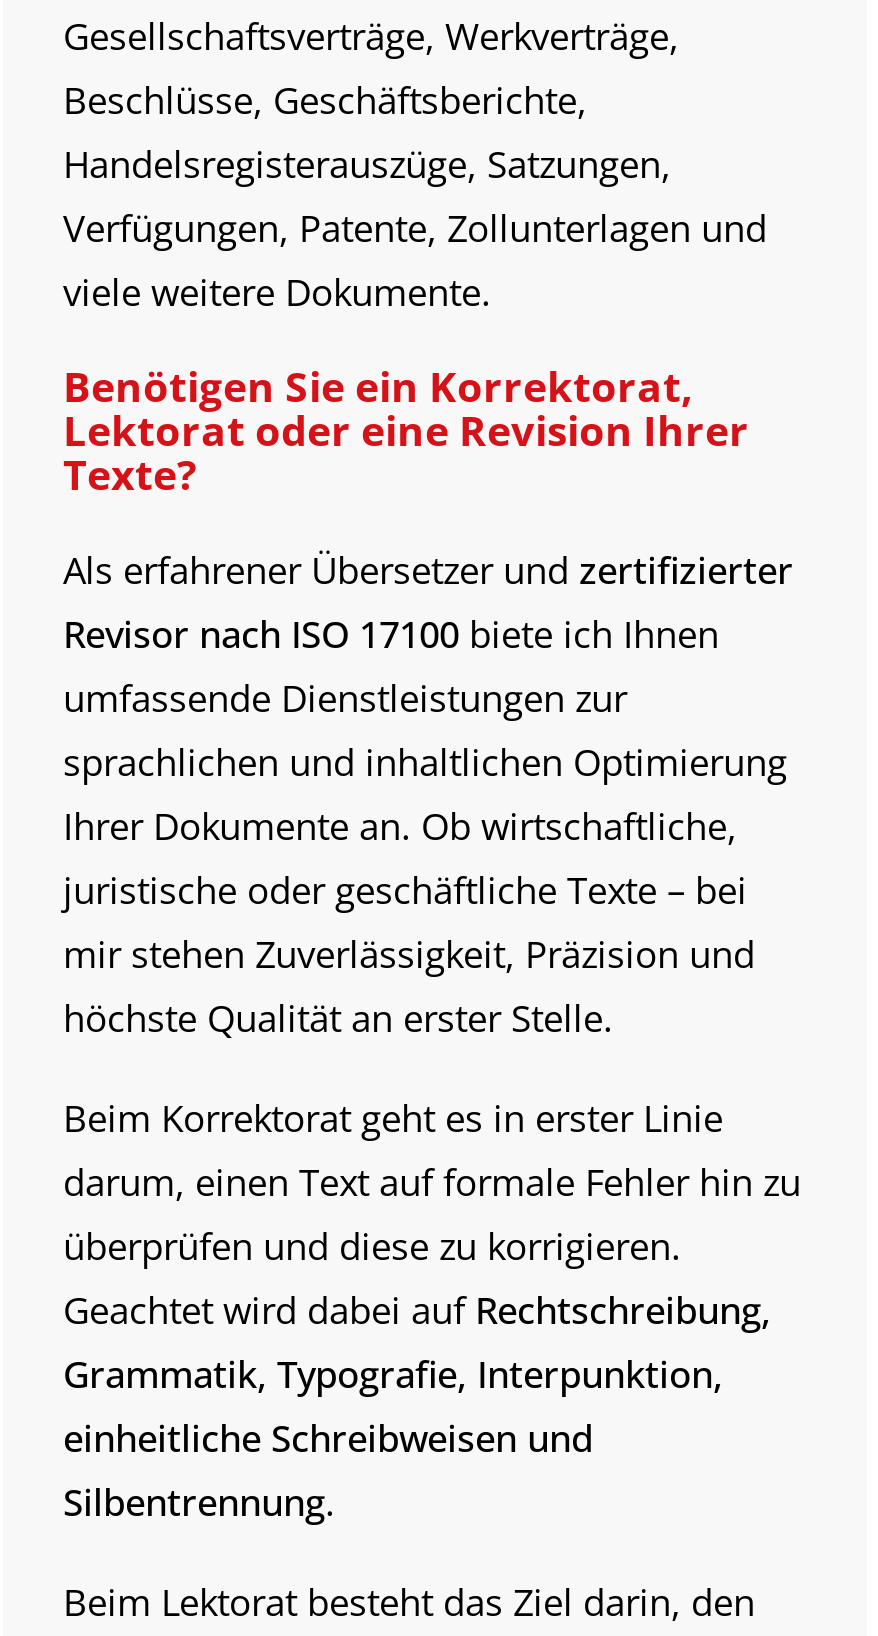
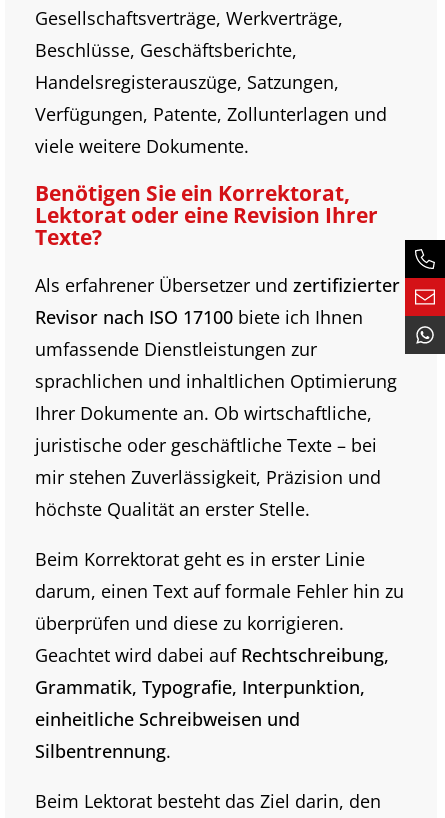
none -> [404,239,442,355] [image]

